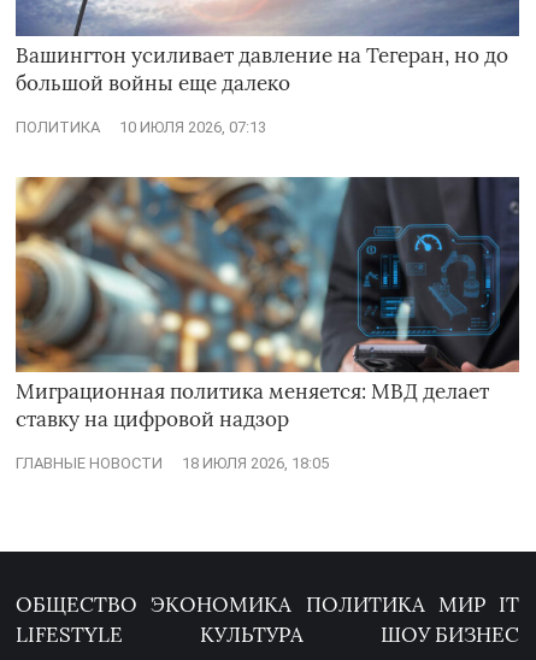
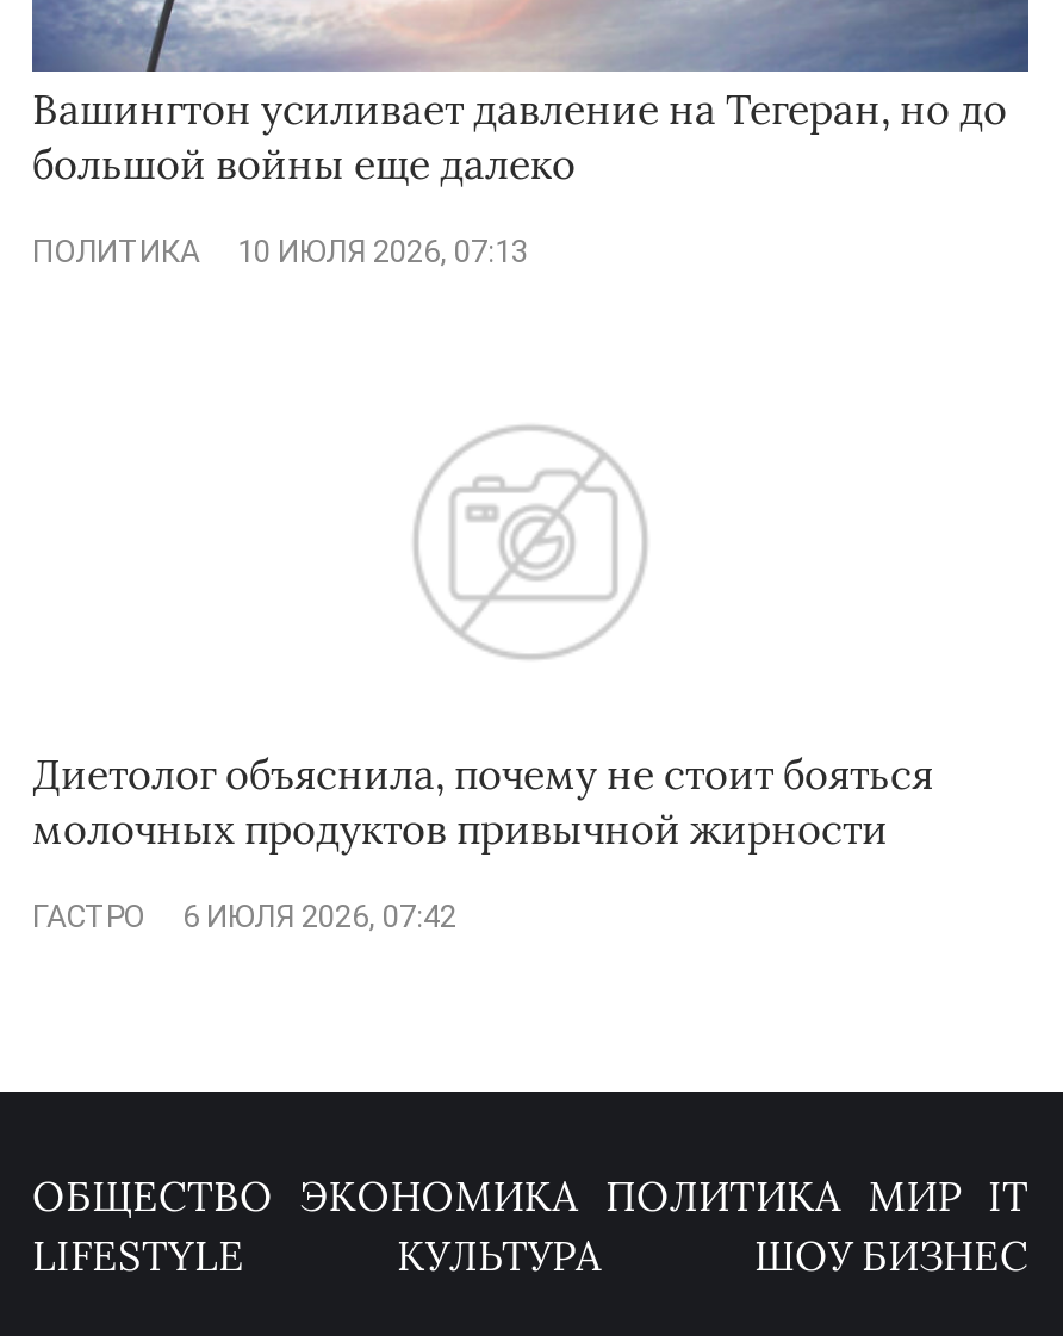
[14,176,520,373] [image] -> none
[16,378,489,432] Миграционная политика меняется: МВД делает | ставку на цифровой надзор -> [32,748,933,855] Диетолог объяснила, почему не стоит бояться | молочных продуктов привычной жирности
[16,454,329,472] ГЛАВНЫЕ НОВОСТИ | 18 ИЮЛЯ 2026, 18:05 -> [32,899,456,935] ГАСТРО | 6 ИЮЛЯ 2026, 07:42

